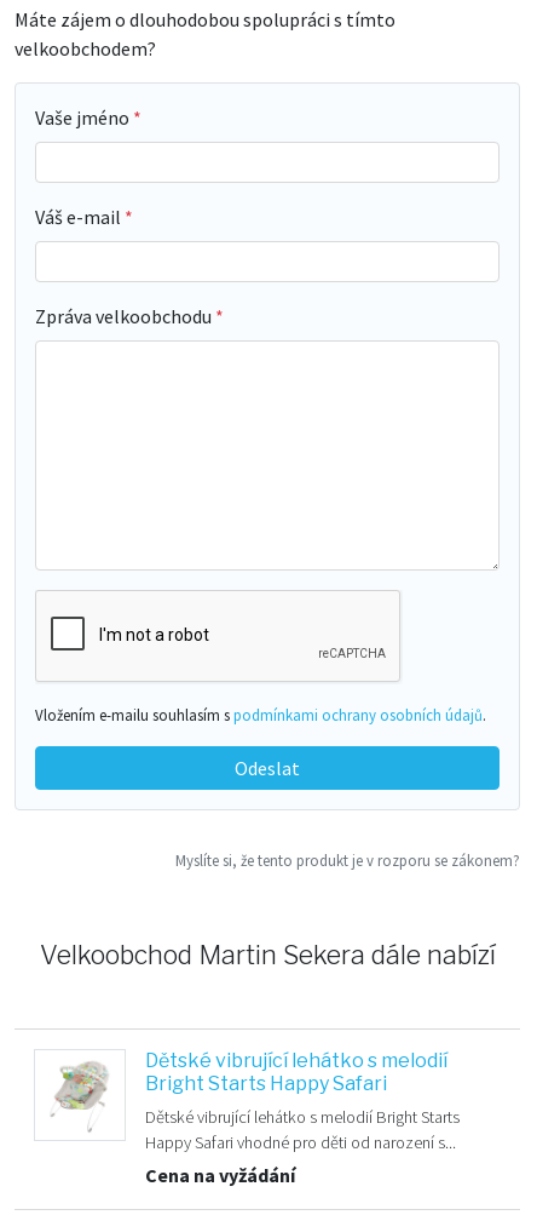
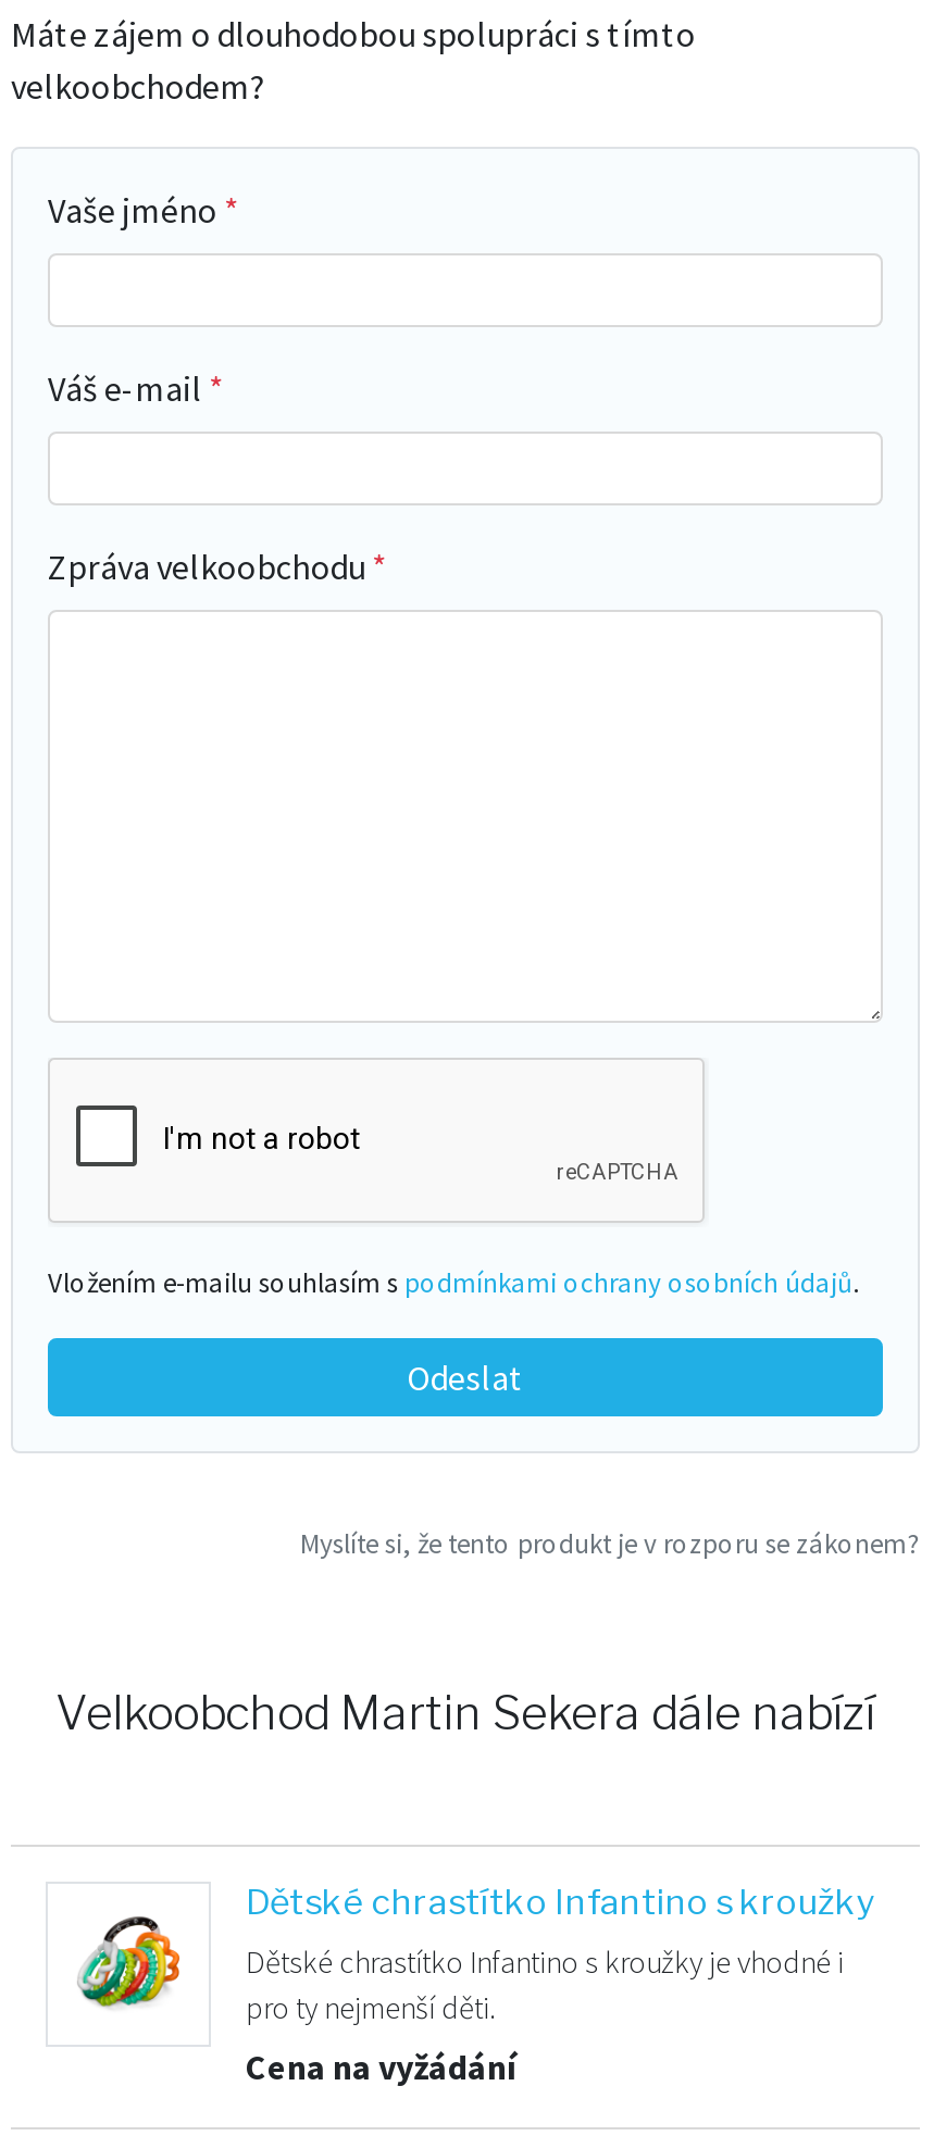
[51,1049,447,1119] [image] | Dětské vibrující lehátko s melodií | Bright Starts Happy Safari -> [78,1882,874,2010] [image] | Dětské chrastítko Infantino s kroužky
[145,1106,460,1154] Dětské vibrující lehátko s melodií Bright Starts | Happy Safari vhodné pro děti od narození s... -> [246,1943,844,2028] Dětské chrastítko Infantino s kroužky je vhodné i | pro ty nejmenší děti.

